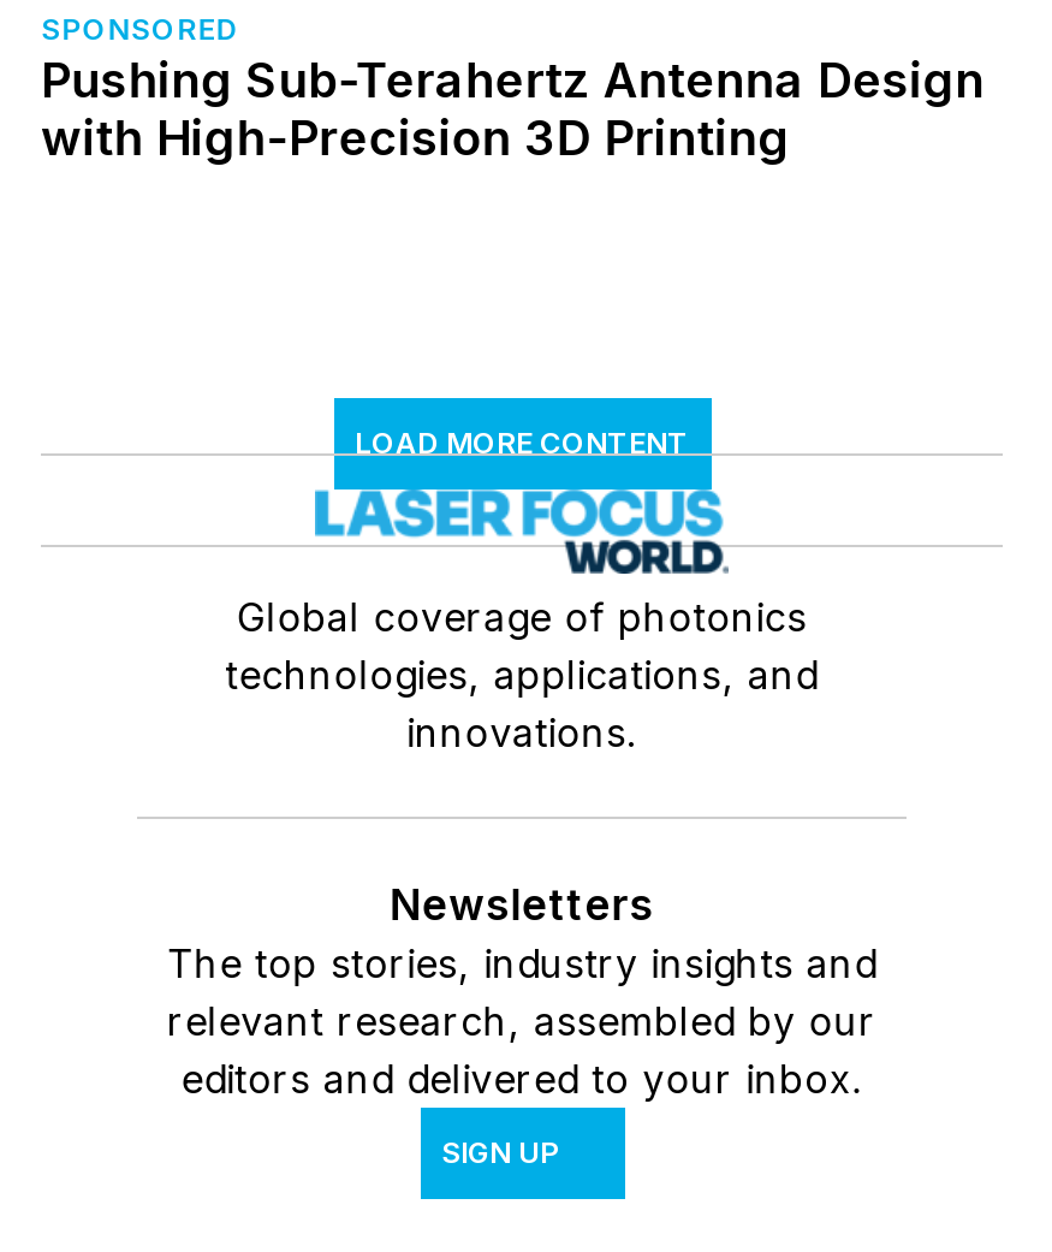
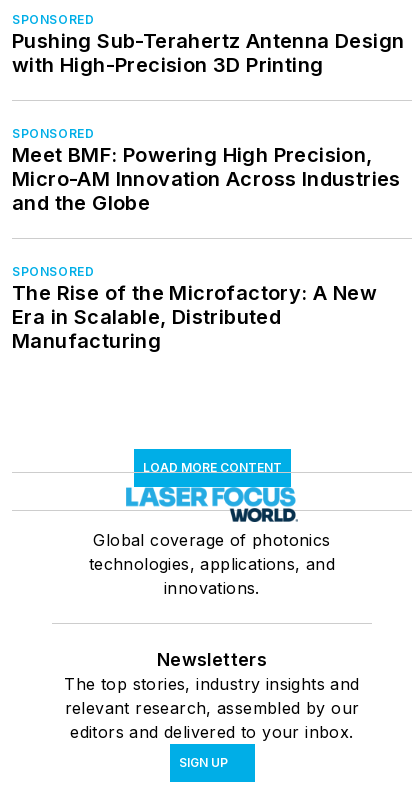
none -> [12,126,402,353] SPONSORED | Meet BMF: Powering High Precision, | Micro-AM Innovation Across Industries | and the Globe | SPONSORED | The Rise of the Microfactory: A New | Era in Scalable, Distributed | Manufacturing

